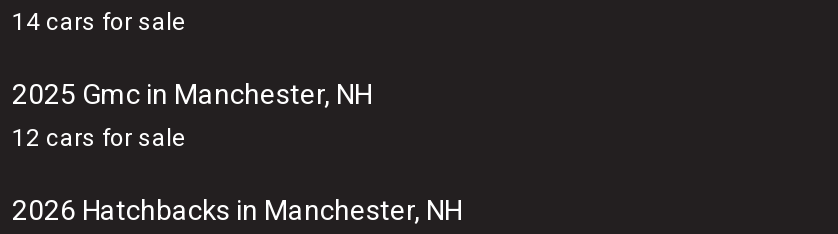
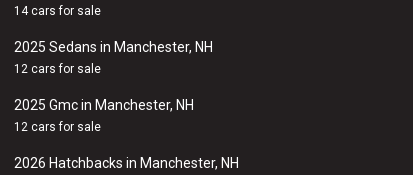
none -> [14,39,213,76] 2025 Sedans in Manchester, NH | 12 cars for sale

